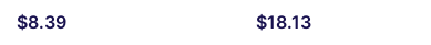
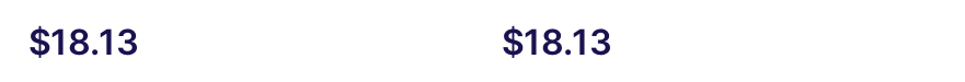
[17,11,66,33] $8.39 -> [28,20,138,63] $18.13

